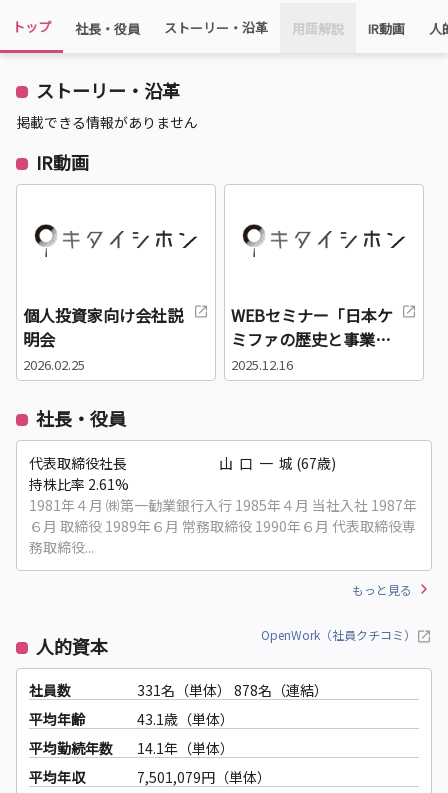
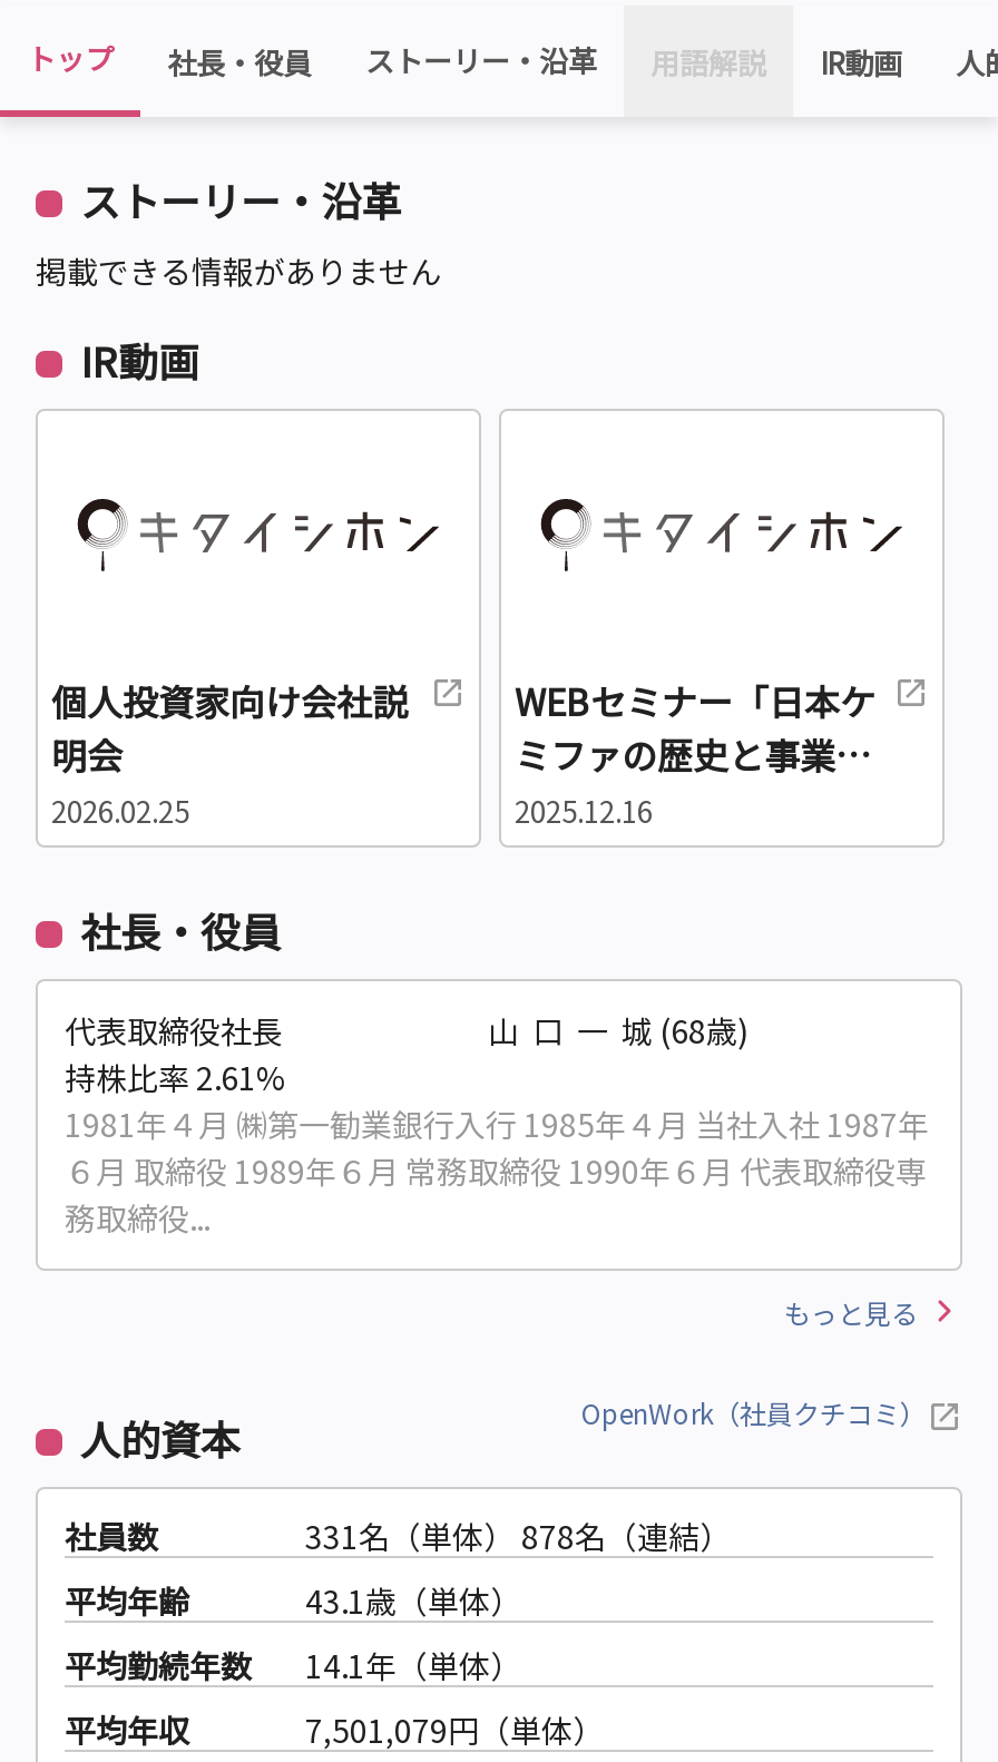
[29,453,336,473] 代表取締役社長 山 口 一 城 (67歳) -> [65,1007,749,1052] 代表取締役社長 山 口 一 城 (68歳)

